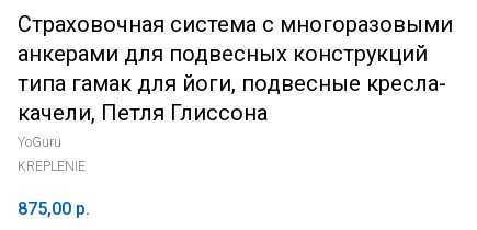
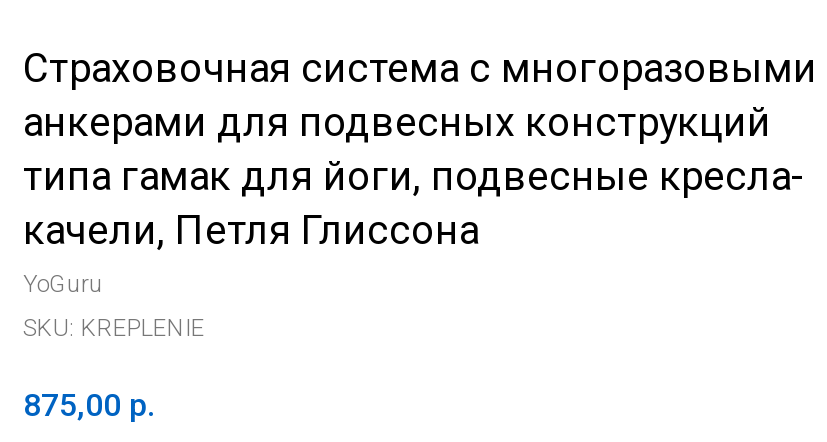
[18,159,86,174] KREPLENIE -> [23,314,205,342] SKU: KREPLENIE

